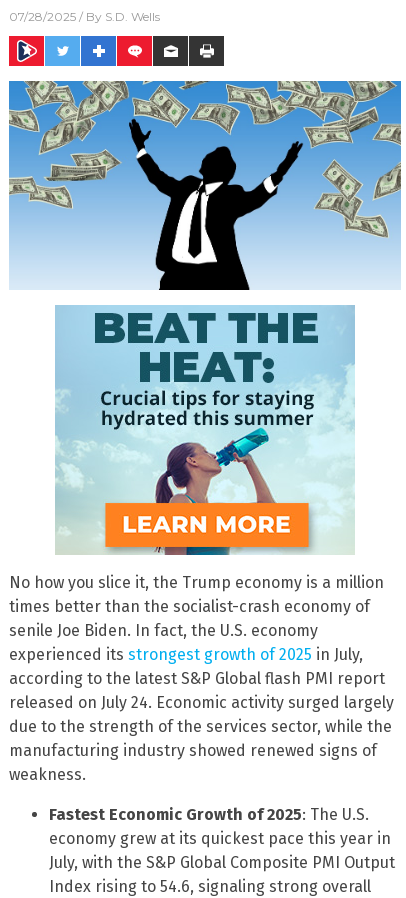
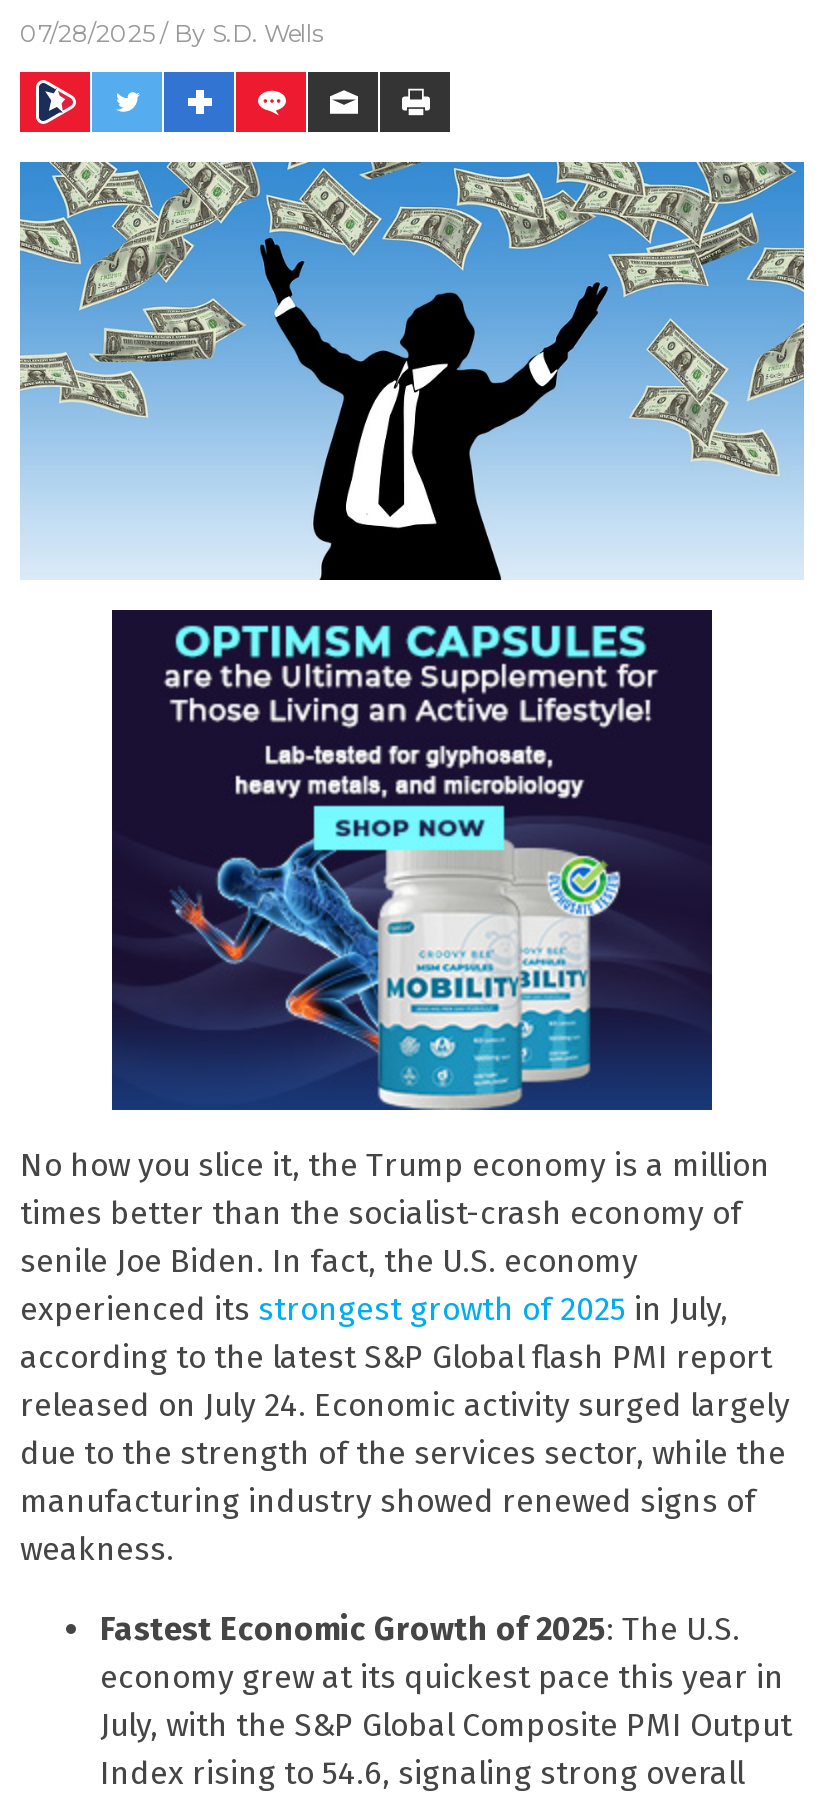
[55,305,355,556] [image] -> [110,608,714,1112] [image]

